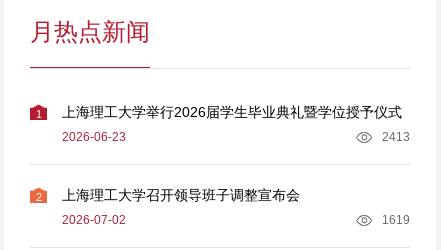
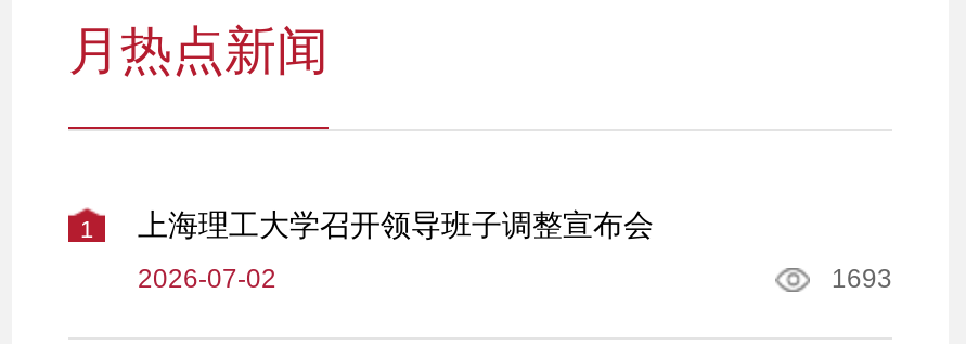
[62,104,410,144] 上海理工大学举行2026届学生毕业典礼暨学位授予仪式 | 2026-06-23 | 2413 -> none
[35,191,41,203] 2 -> none
[382,213,410,227] 1619 -> [832,264,892,294] 1693

